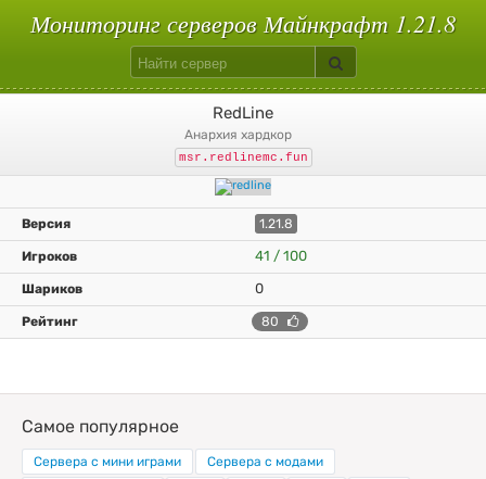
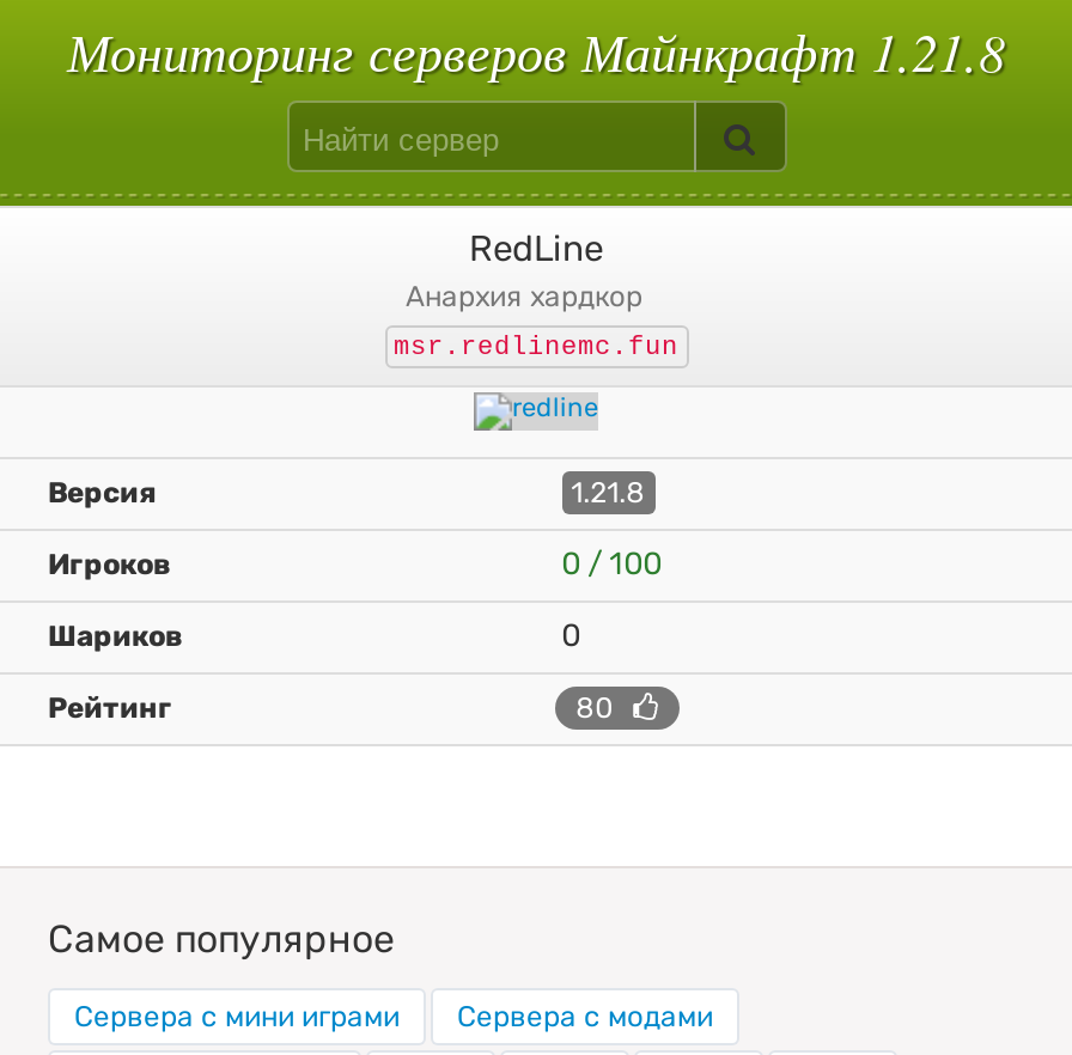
[254,248,307,264] 41 / 100 -> [561,545,662,581] 0 / 100

